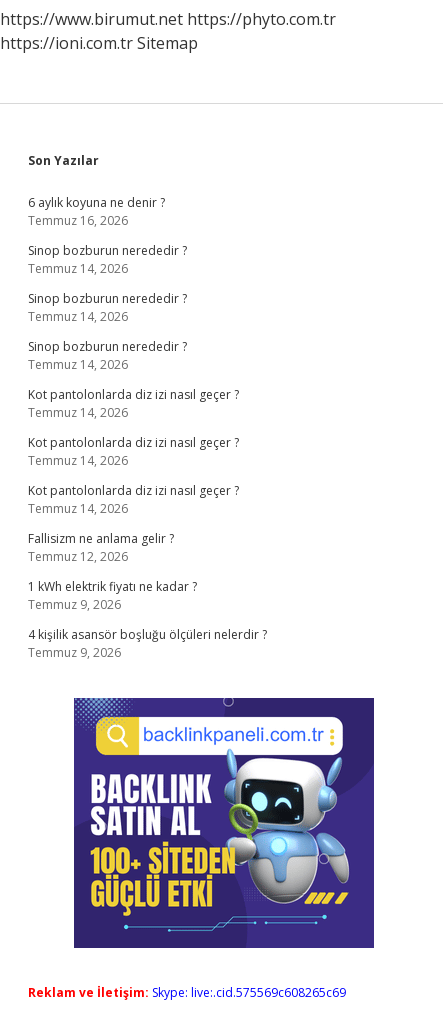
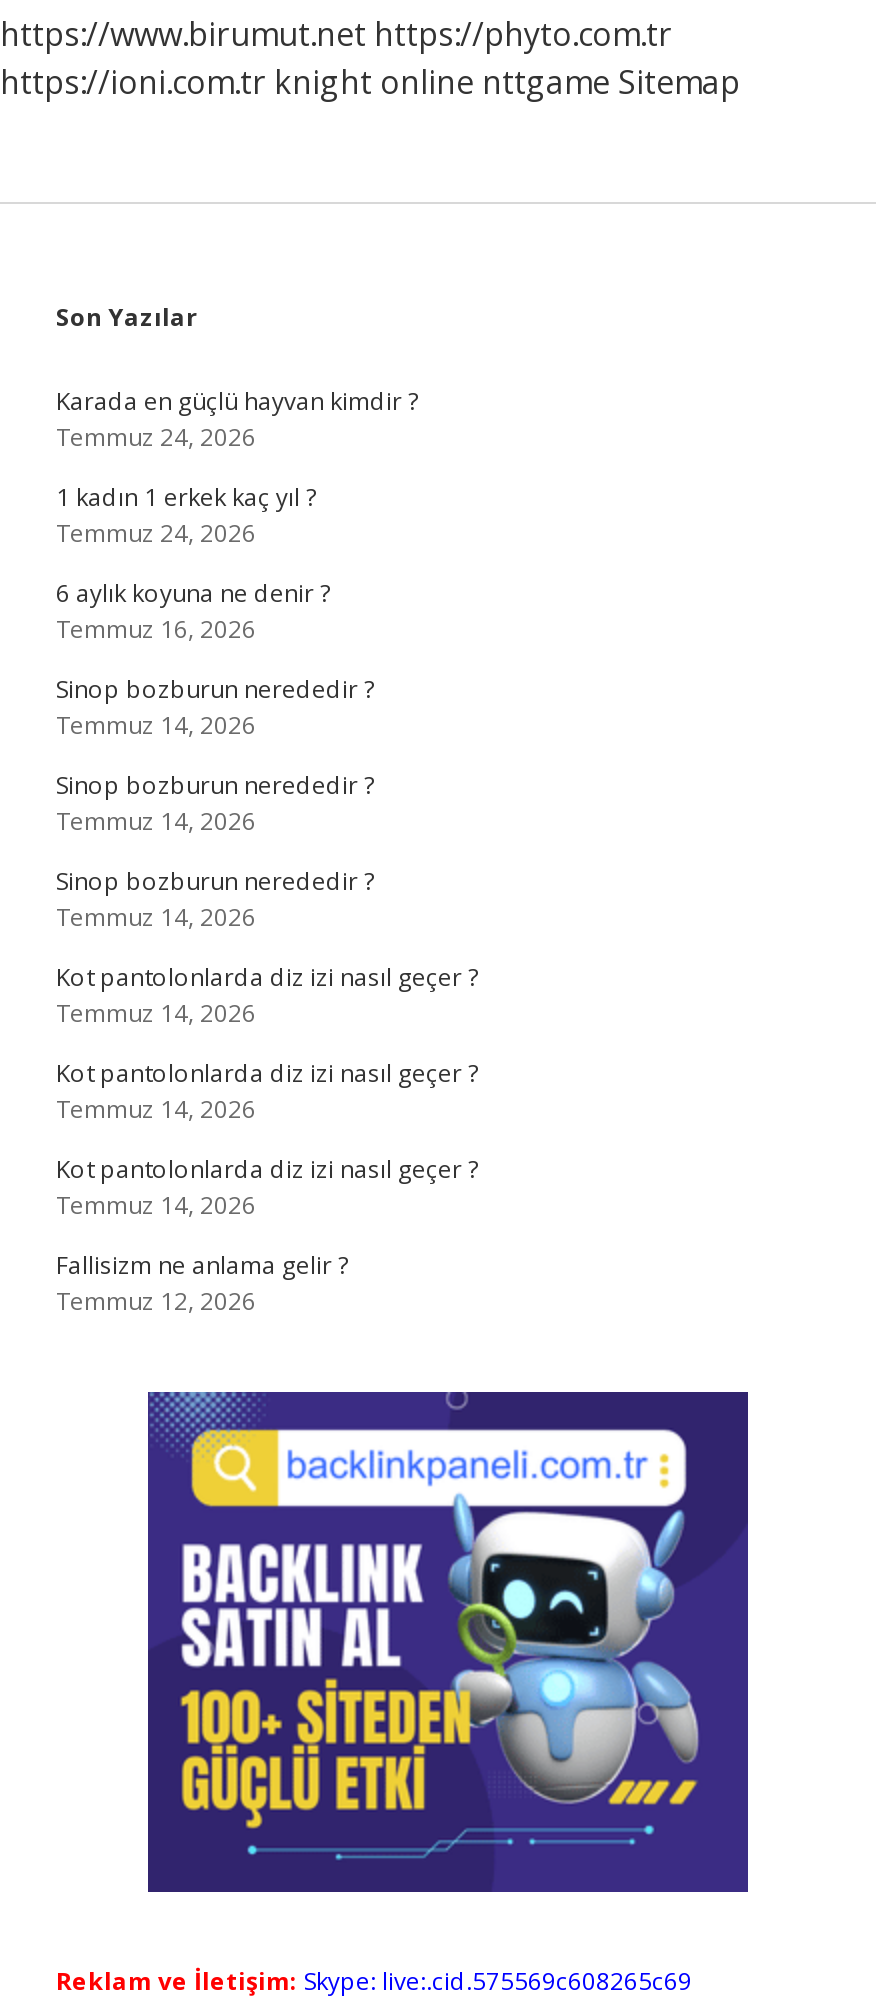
[0,32,198,54] https://ioni.com.tr Sitemap -> [0,60,740,104] https://ioni.com.tr knight online nttgame Sitemap
none -> [56,384,418,550] Karada en güçlü hayvan kimdir ? | Temmuz 24, 2026 | 1 kadın 1 erkek kaç yıl ? | Temmuz 24, 2026
moved [28,194,239,565] -> [56,576,478,1318]: 6 aylık koyuna ne denir ? | Temmuz 16, 2026 | Sinop bozburun nerededir ? | ... | Fallisizm ne anlama gelir ? | Temmuz 12, 2026
[28,578,267,661] 1 kWh elektrik fiyatı ne kadar ? | Temmuz 9, 2026 | 4 kişilik asansör boşluğu ölçüleri nelerdir ? | Temmuz 9, 2026 -> none

